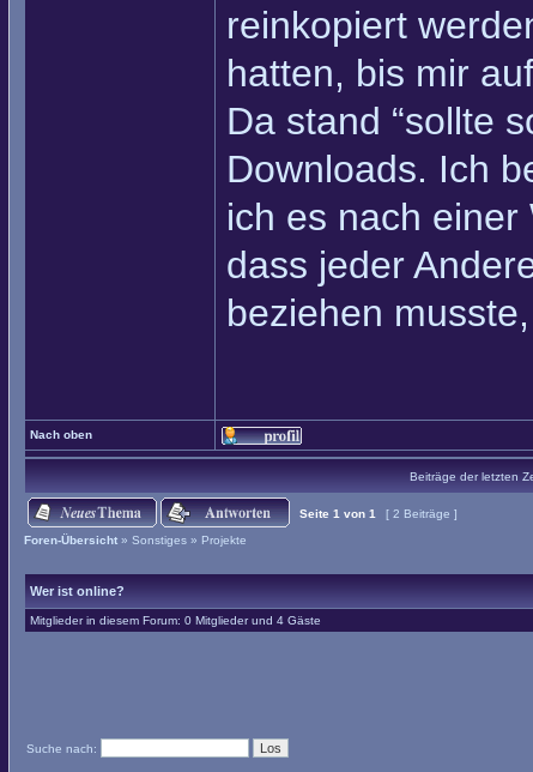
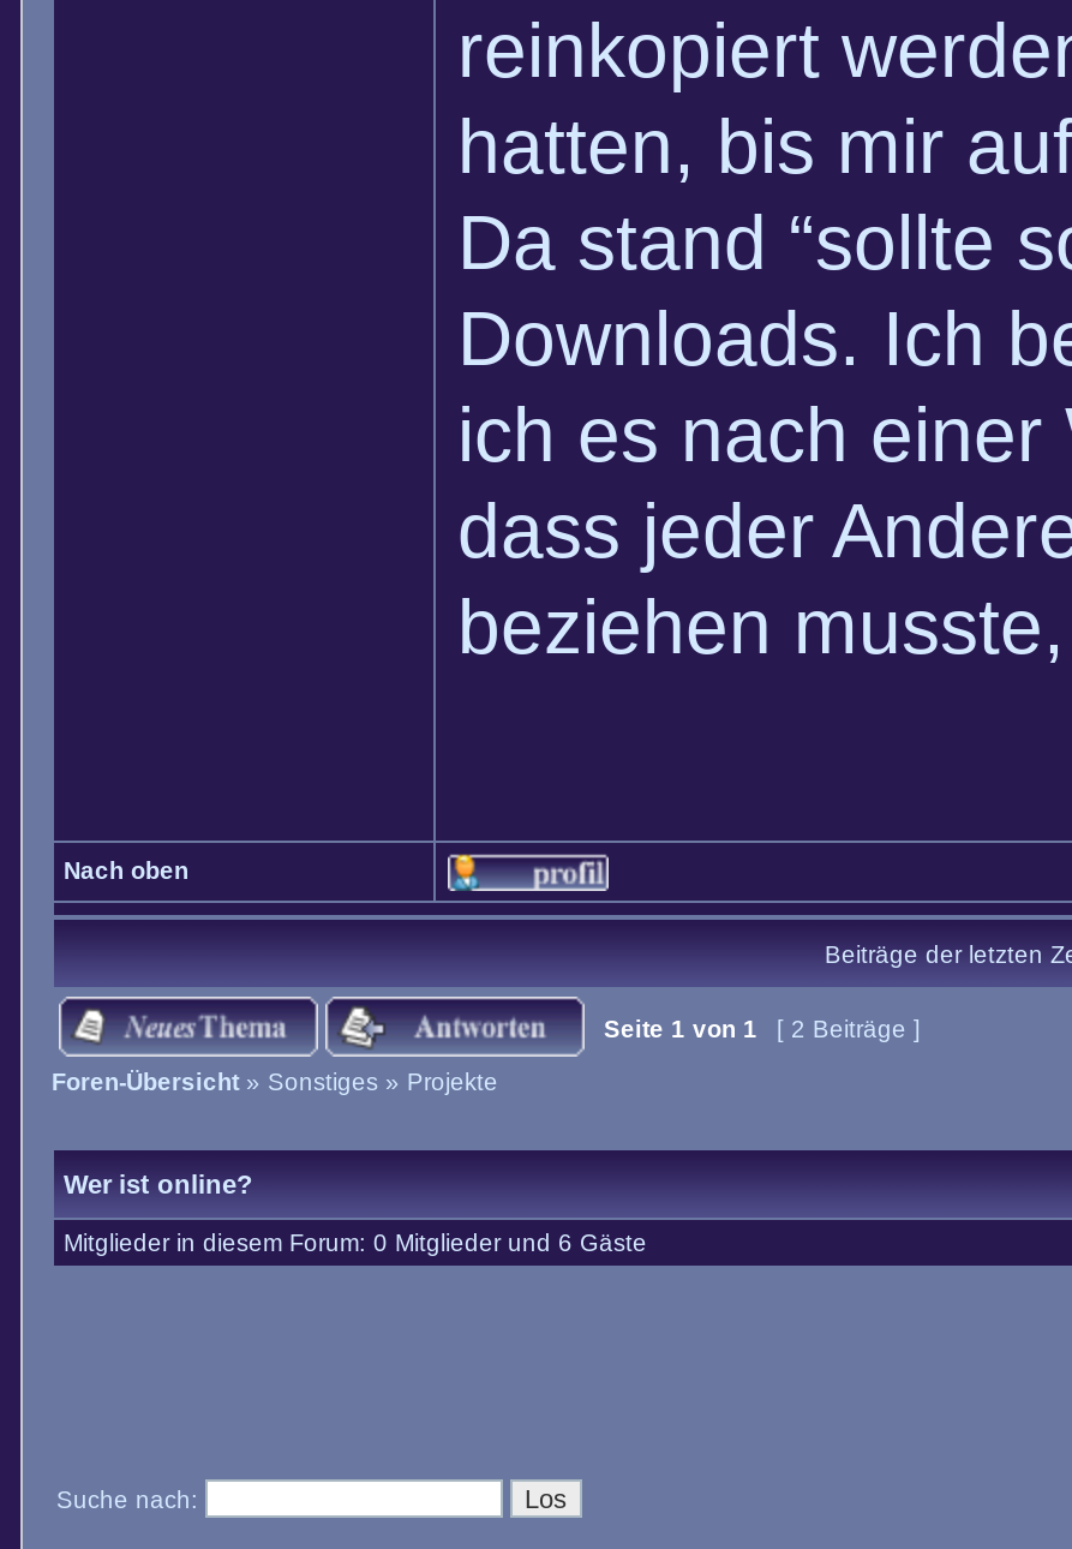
[30,614,321,627] Mitglieder in diesem Forum: 0 Mitglieder und 4 Gäste -> [64,1230,647,1256] Mitglieder in diesem Forum: 0 Mitglieder und 6 Gäste

